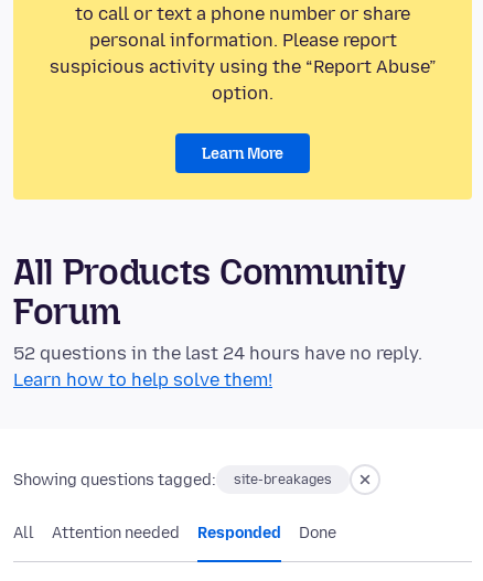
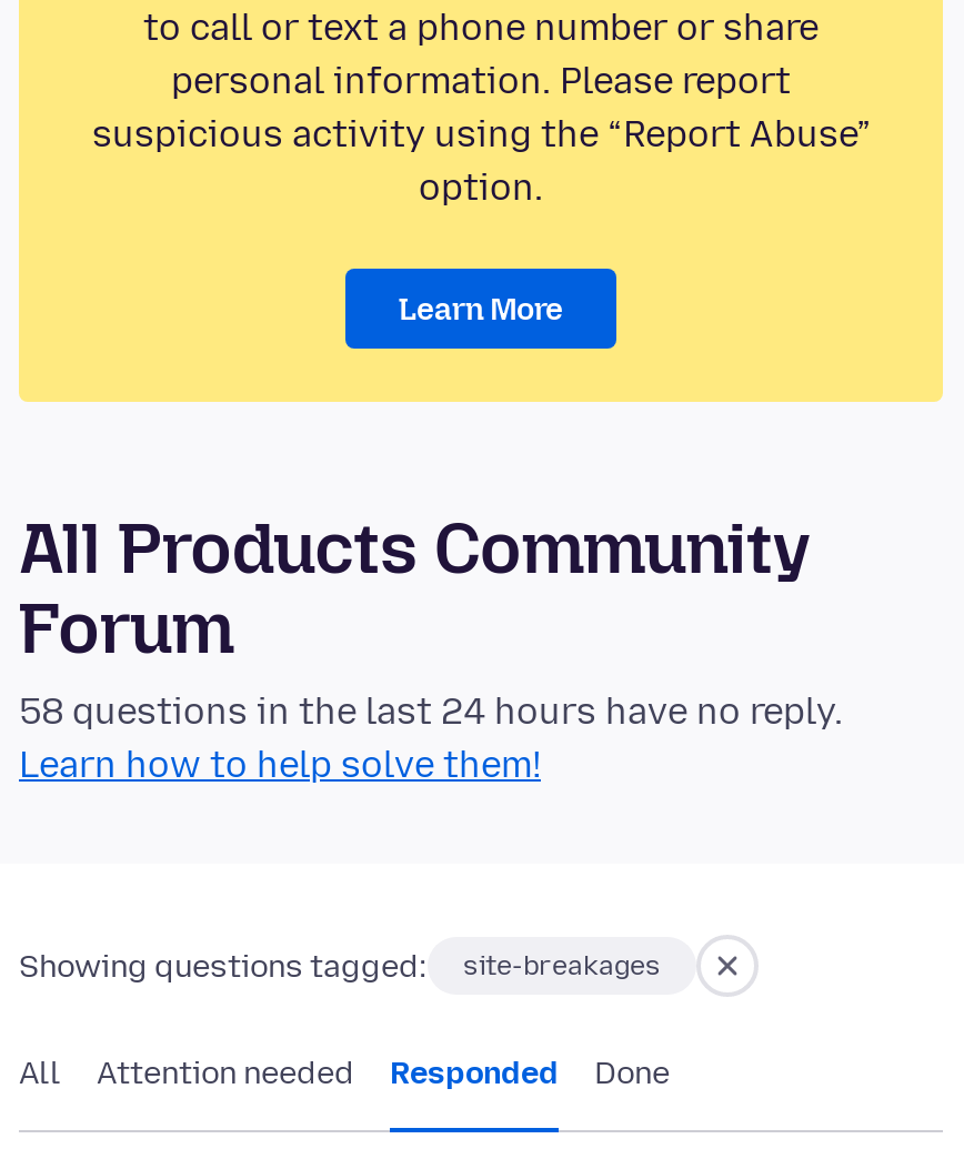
[13,343,422,364] 52 questions in the last 24 hours have no reply. -> [19,692,843,734] 58 questions in the last 24 hours have no reply.

